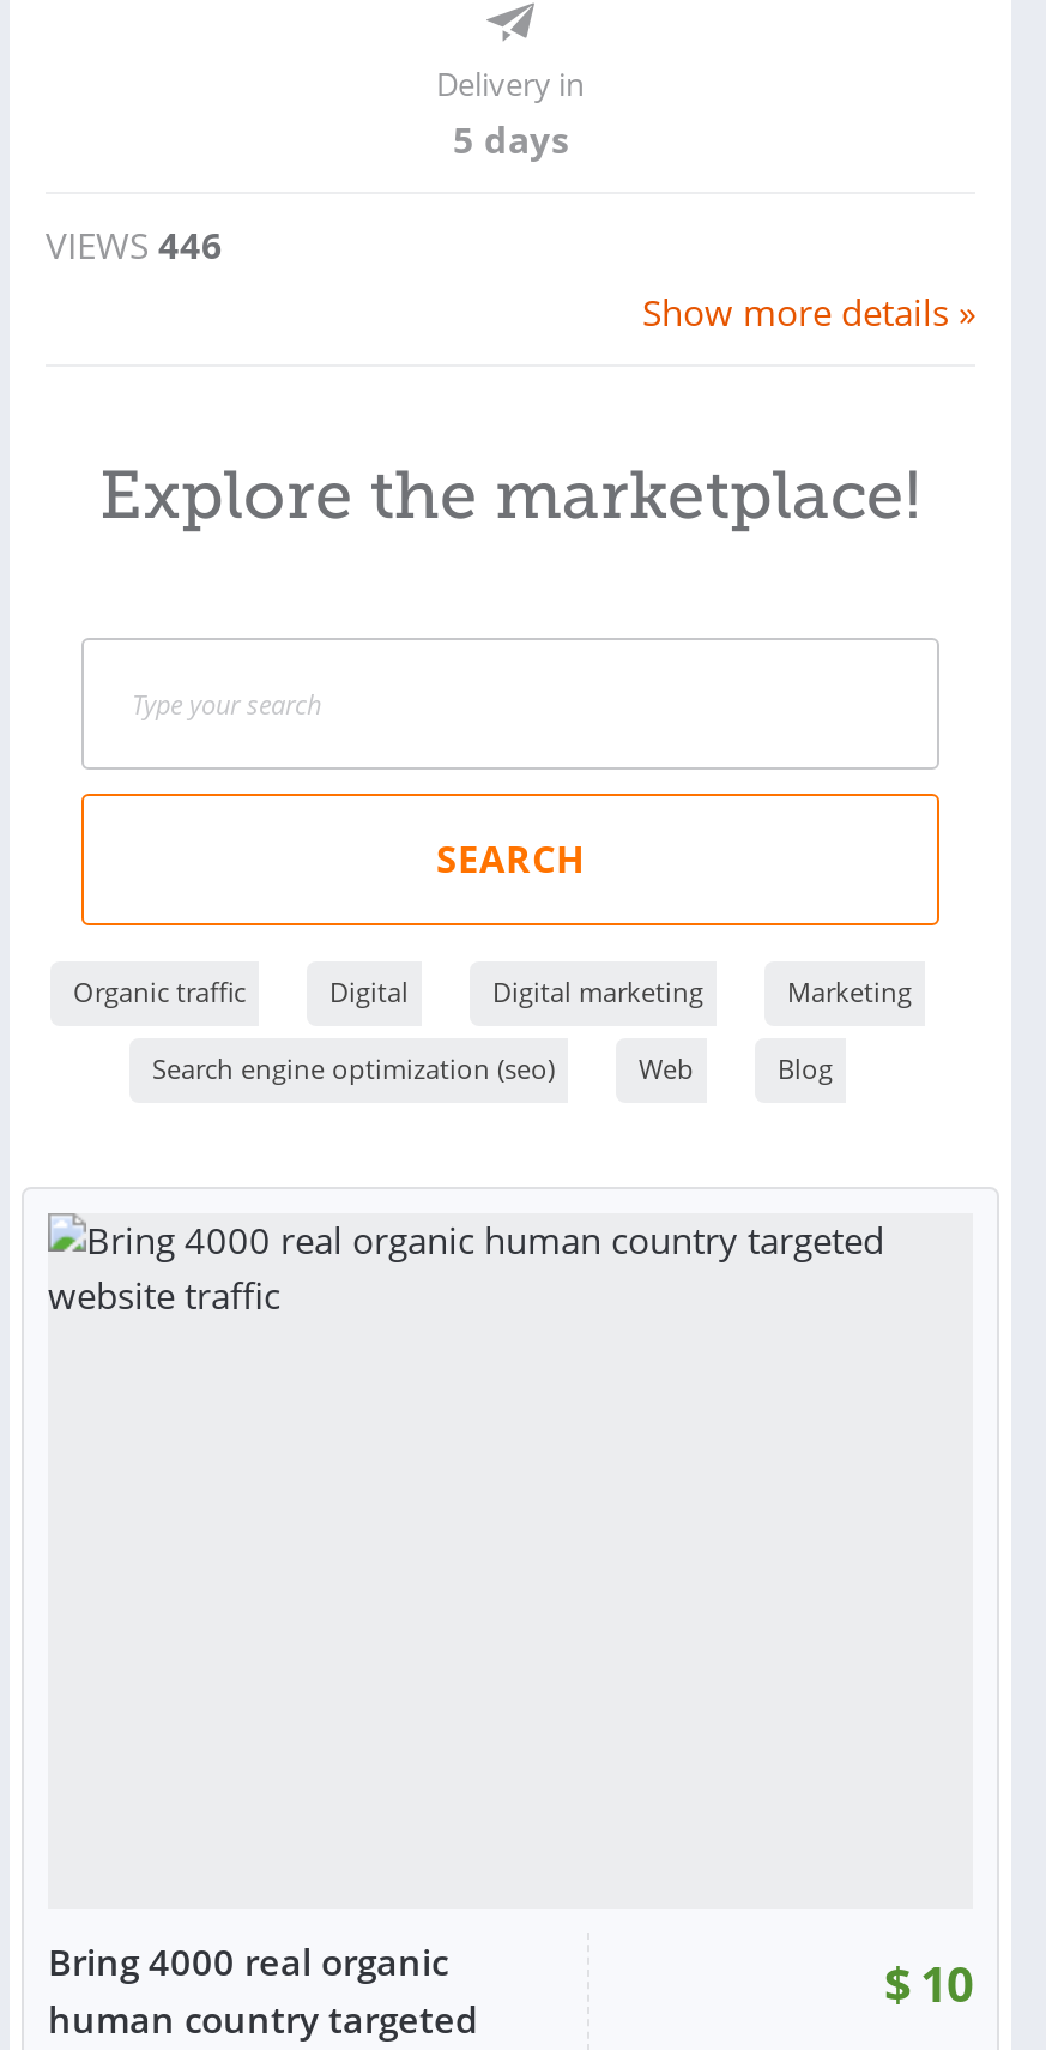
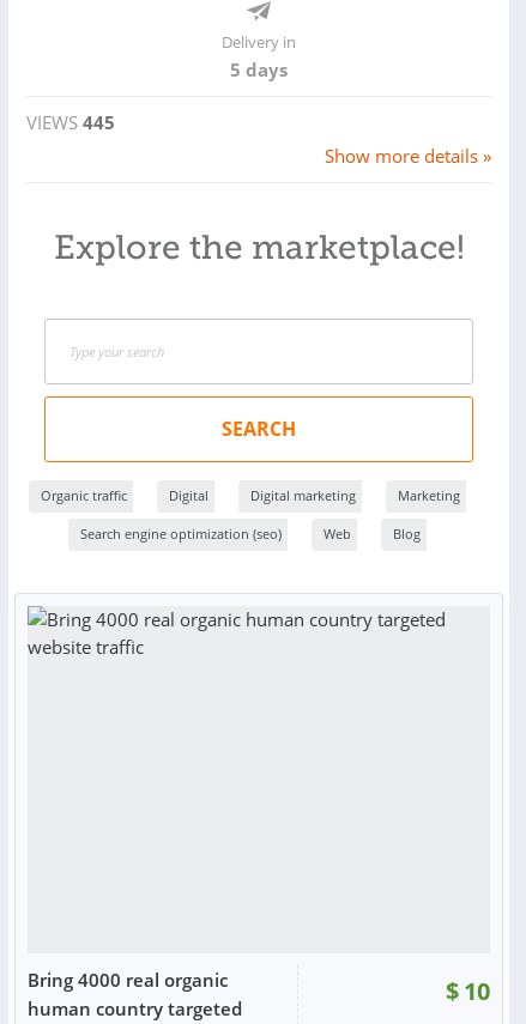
[46,221,223,269] VIEWS 446 -> [26,110,115,134] VIEWS 445

